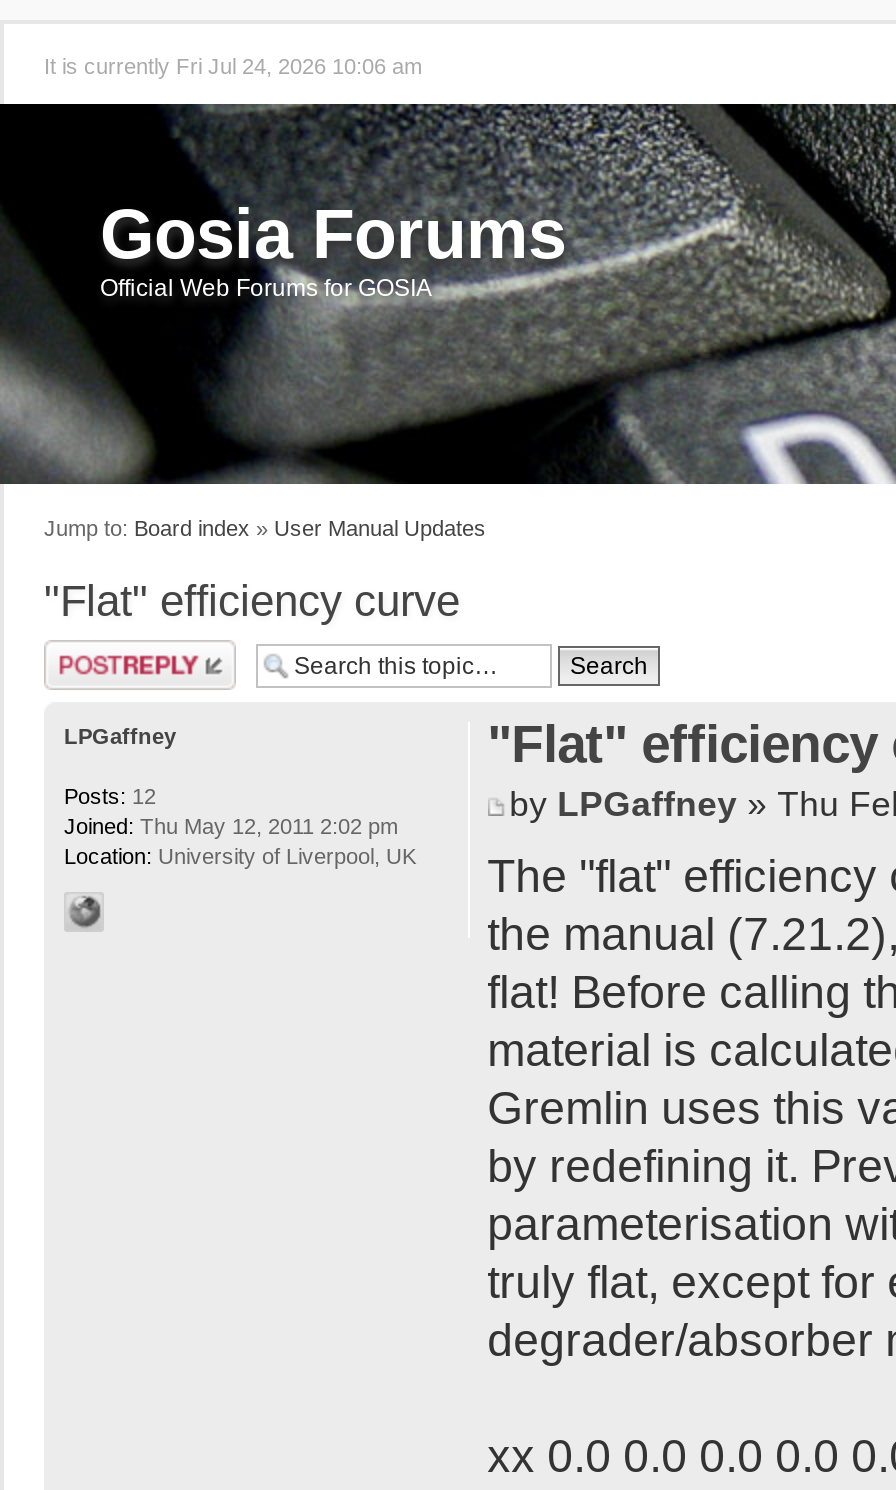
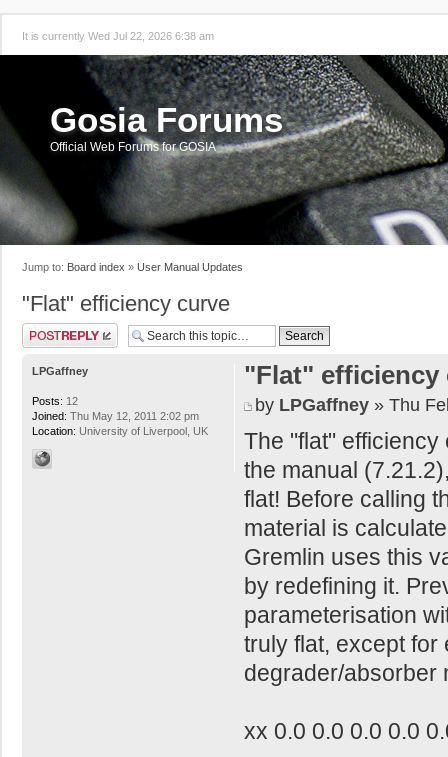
[44,54,422,78] It is currently Fri Jul 24, 2026 10:06 am -> [22,30,214,42] It is currently Wed Jul 22, 2026 6:38 am

